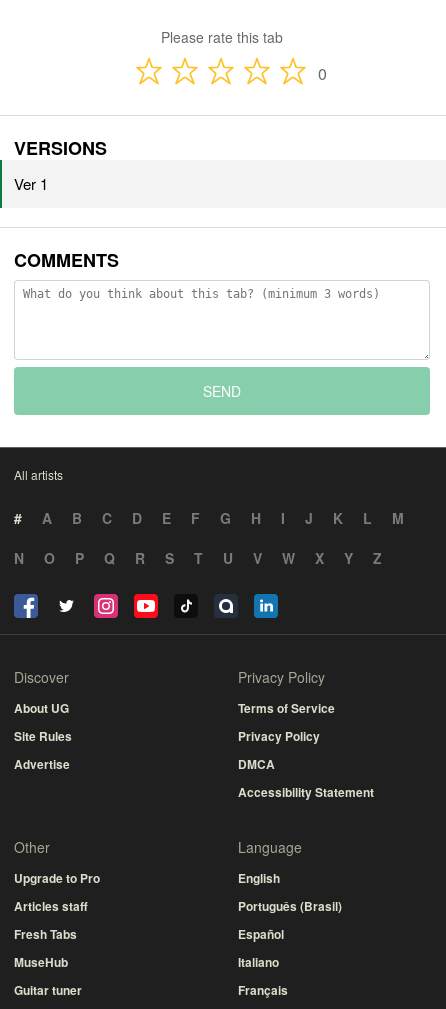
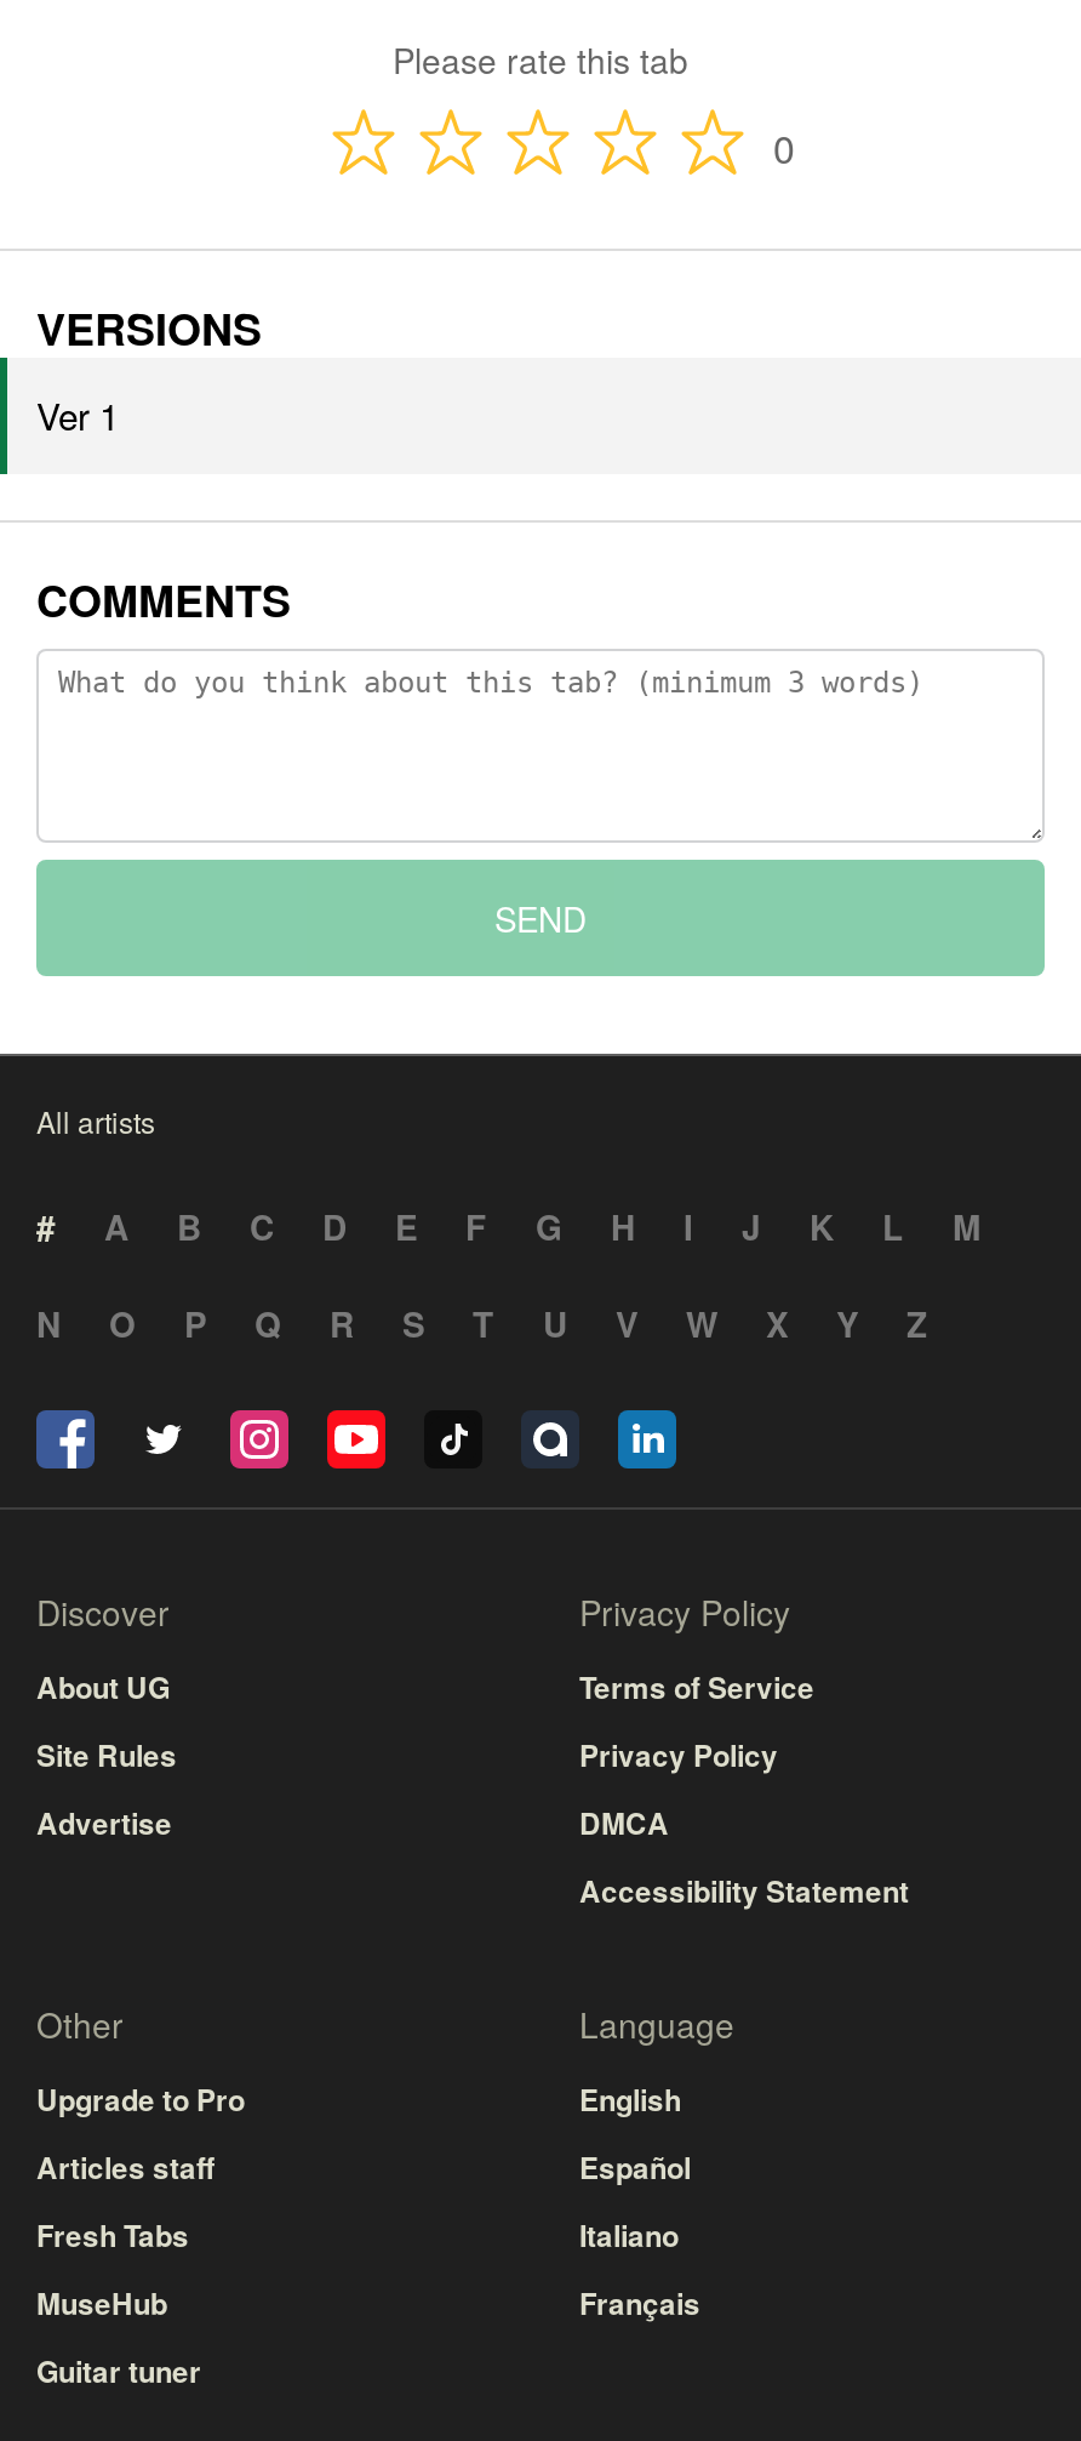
[238,897,342,915] Português (Brasil) -> none
moved [238,925,288,999] -> [579,2146,700,2325]: Español | Italiano | Français

